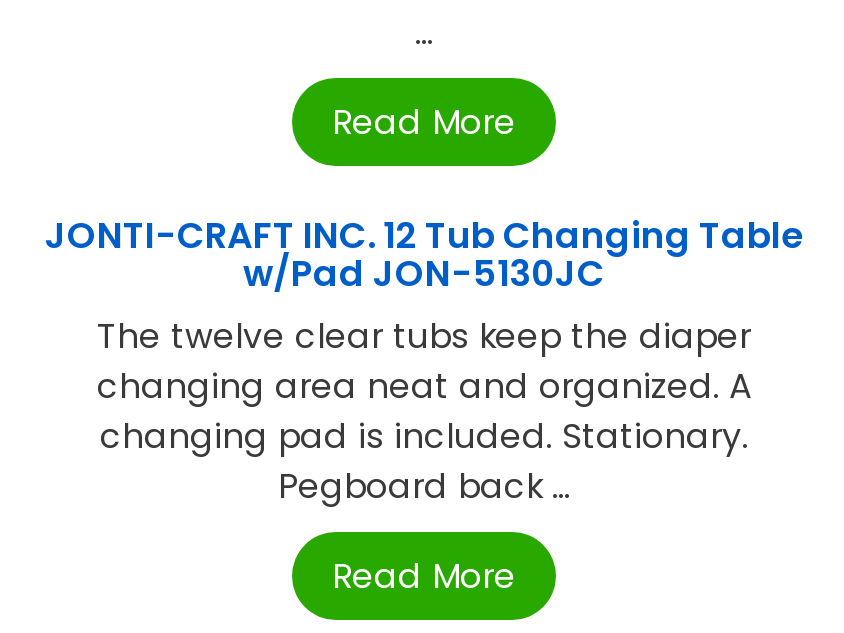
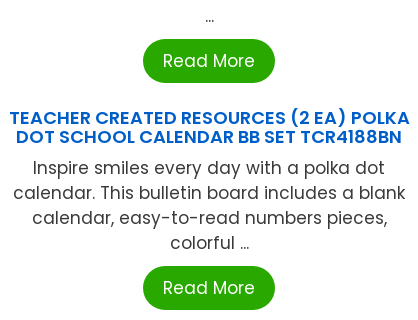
[45,210,803,510] JONTI-CRAFT INC. 12 Tub Changing Table | w/Pad JON-5130JC | The twelve clear tubs keep the diaper | changing area neat and organized. A | changing pad is included. Stationary. | Pegboard back ... -> [8,105,409,255] TEACHER CREATED RESOURCES (2 EA) POLKA | DOT SCHOOL CALENDAR BB SET TCR4188BN | Inspire smiles every day with a polka dot | calendar. This bulletin board includes a blank | calendar, easy-to-read numbers pieces, | colorful ...

